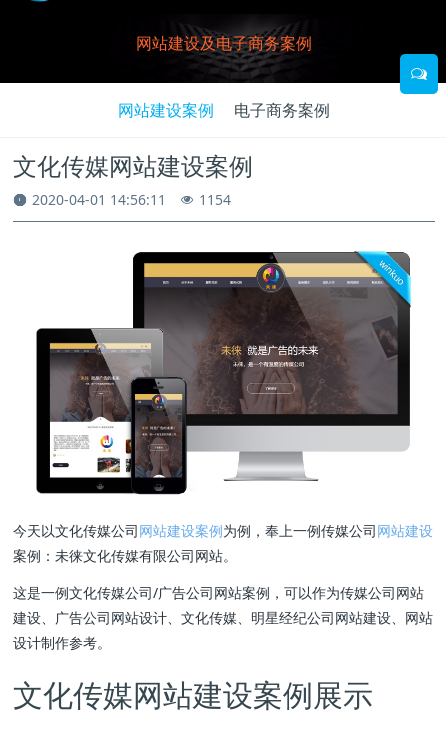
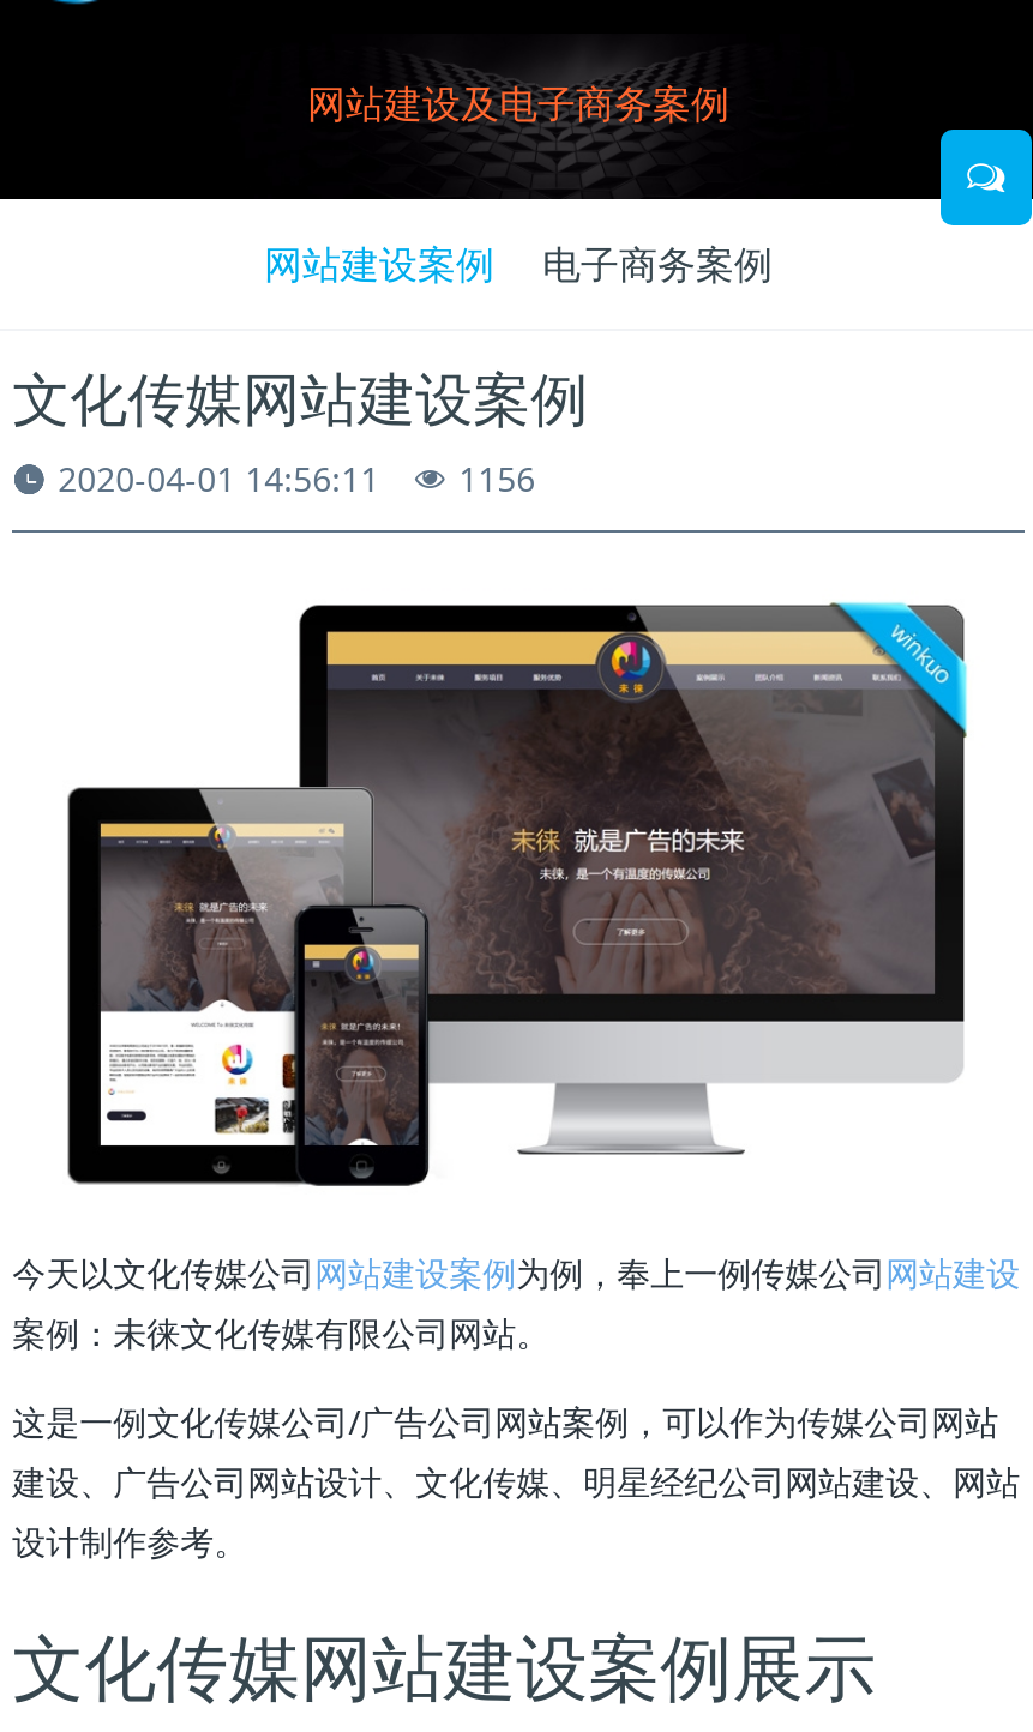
[32,190,231,209] 2020-04-01 14:56:11 1154 -> [58,456,535,501] 2020-04-01 14:56:11 1156

